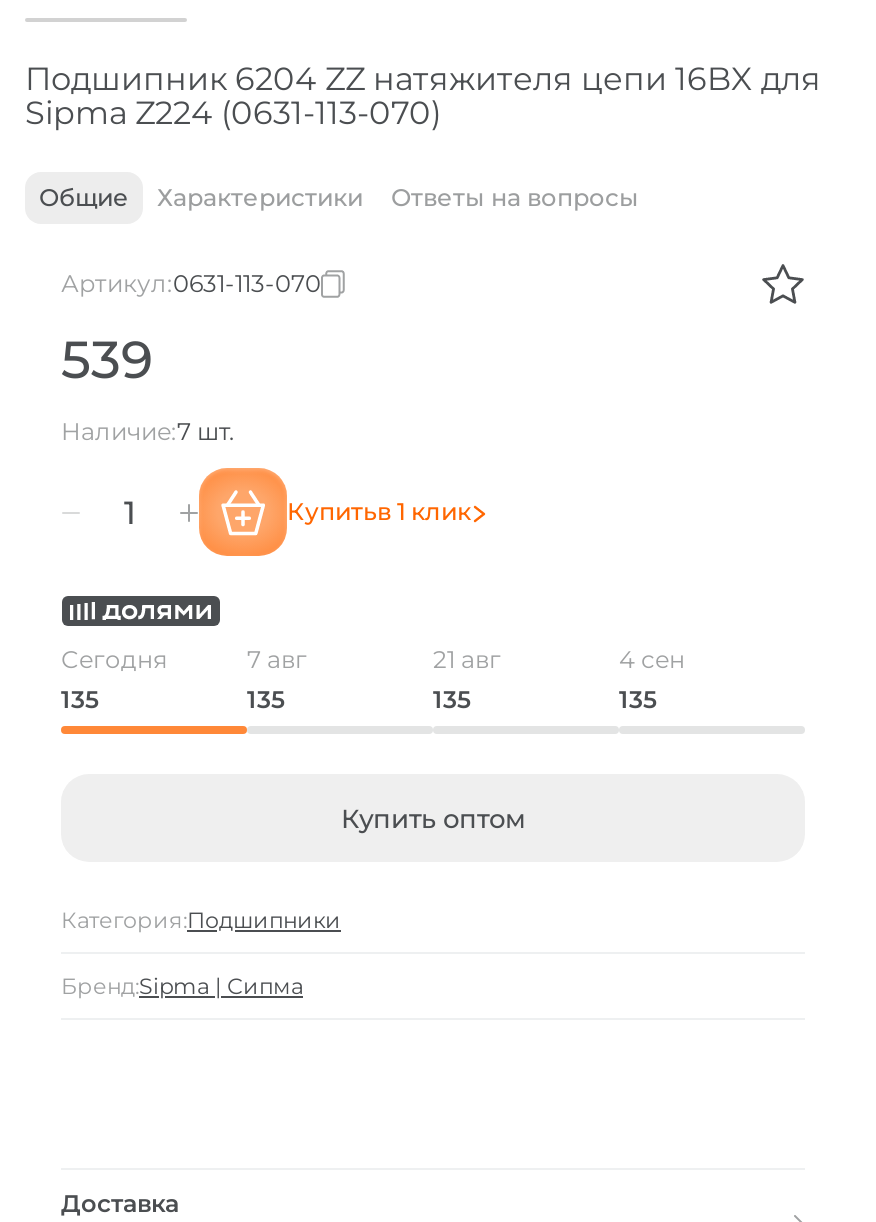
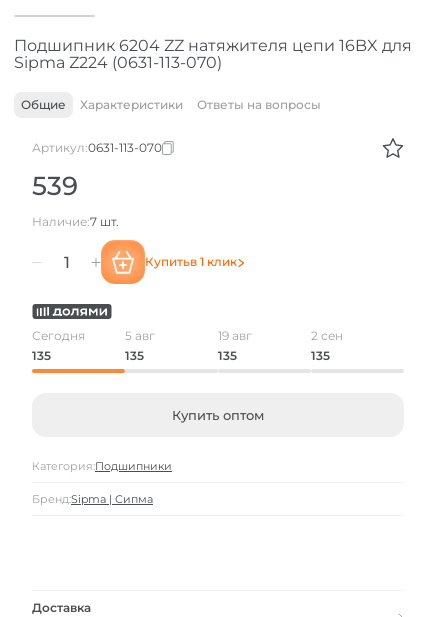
[247,644,307,674] 7 авг -> [125,328,155,343] 5 авг
[433,644,501,674] 21 авг -> [218,328,252,343] 19 авг
[619,644,685,674] 4 сен -> [311,328,343,343] 2 сен

